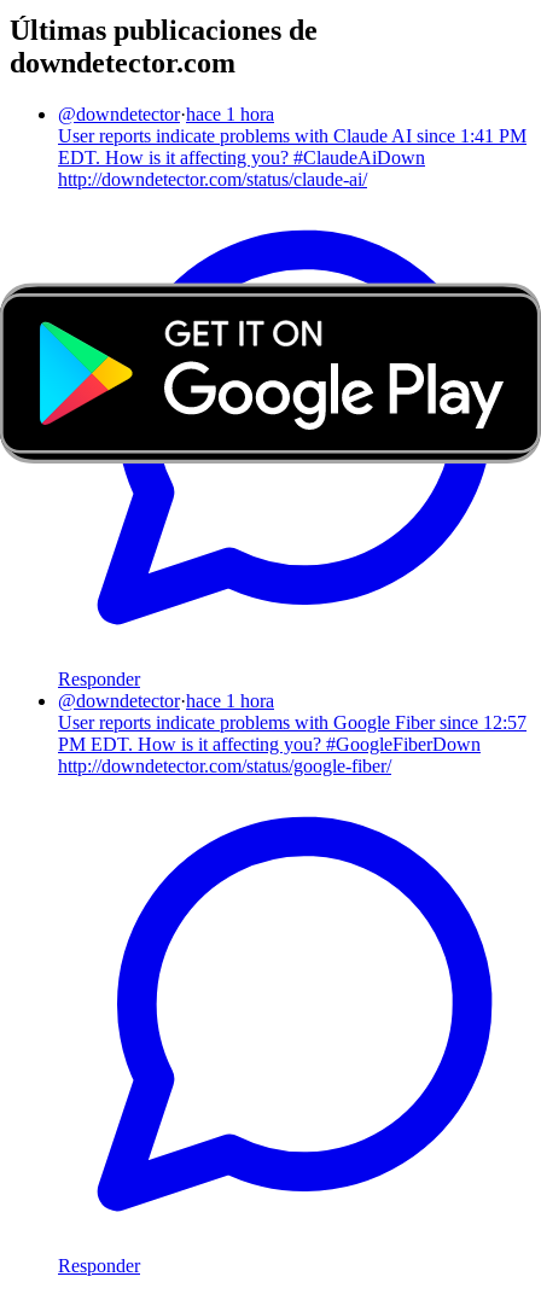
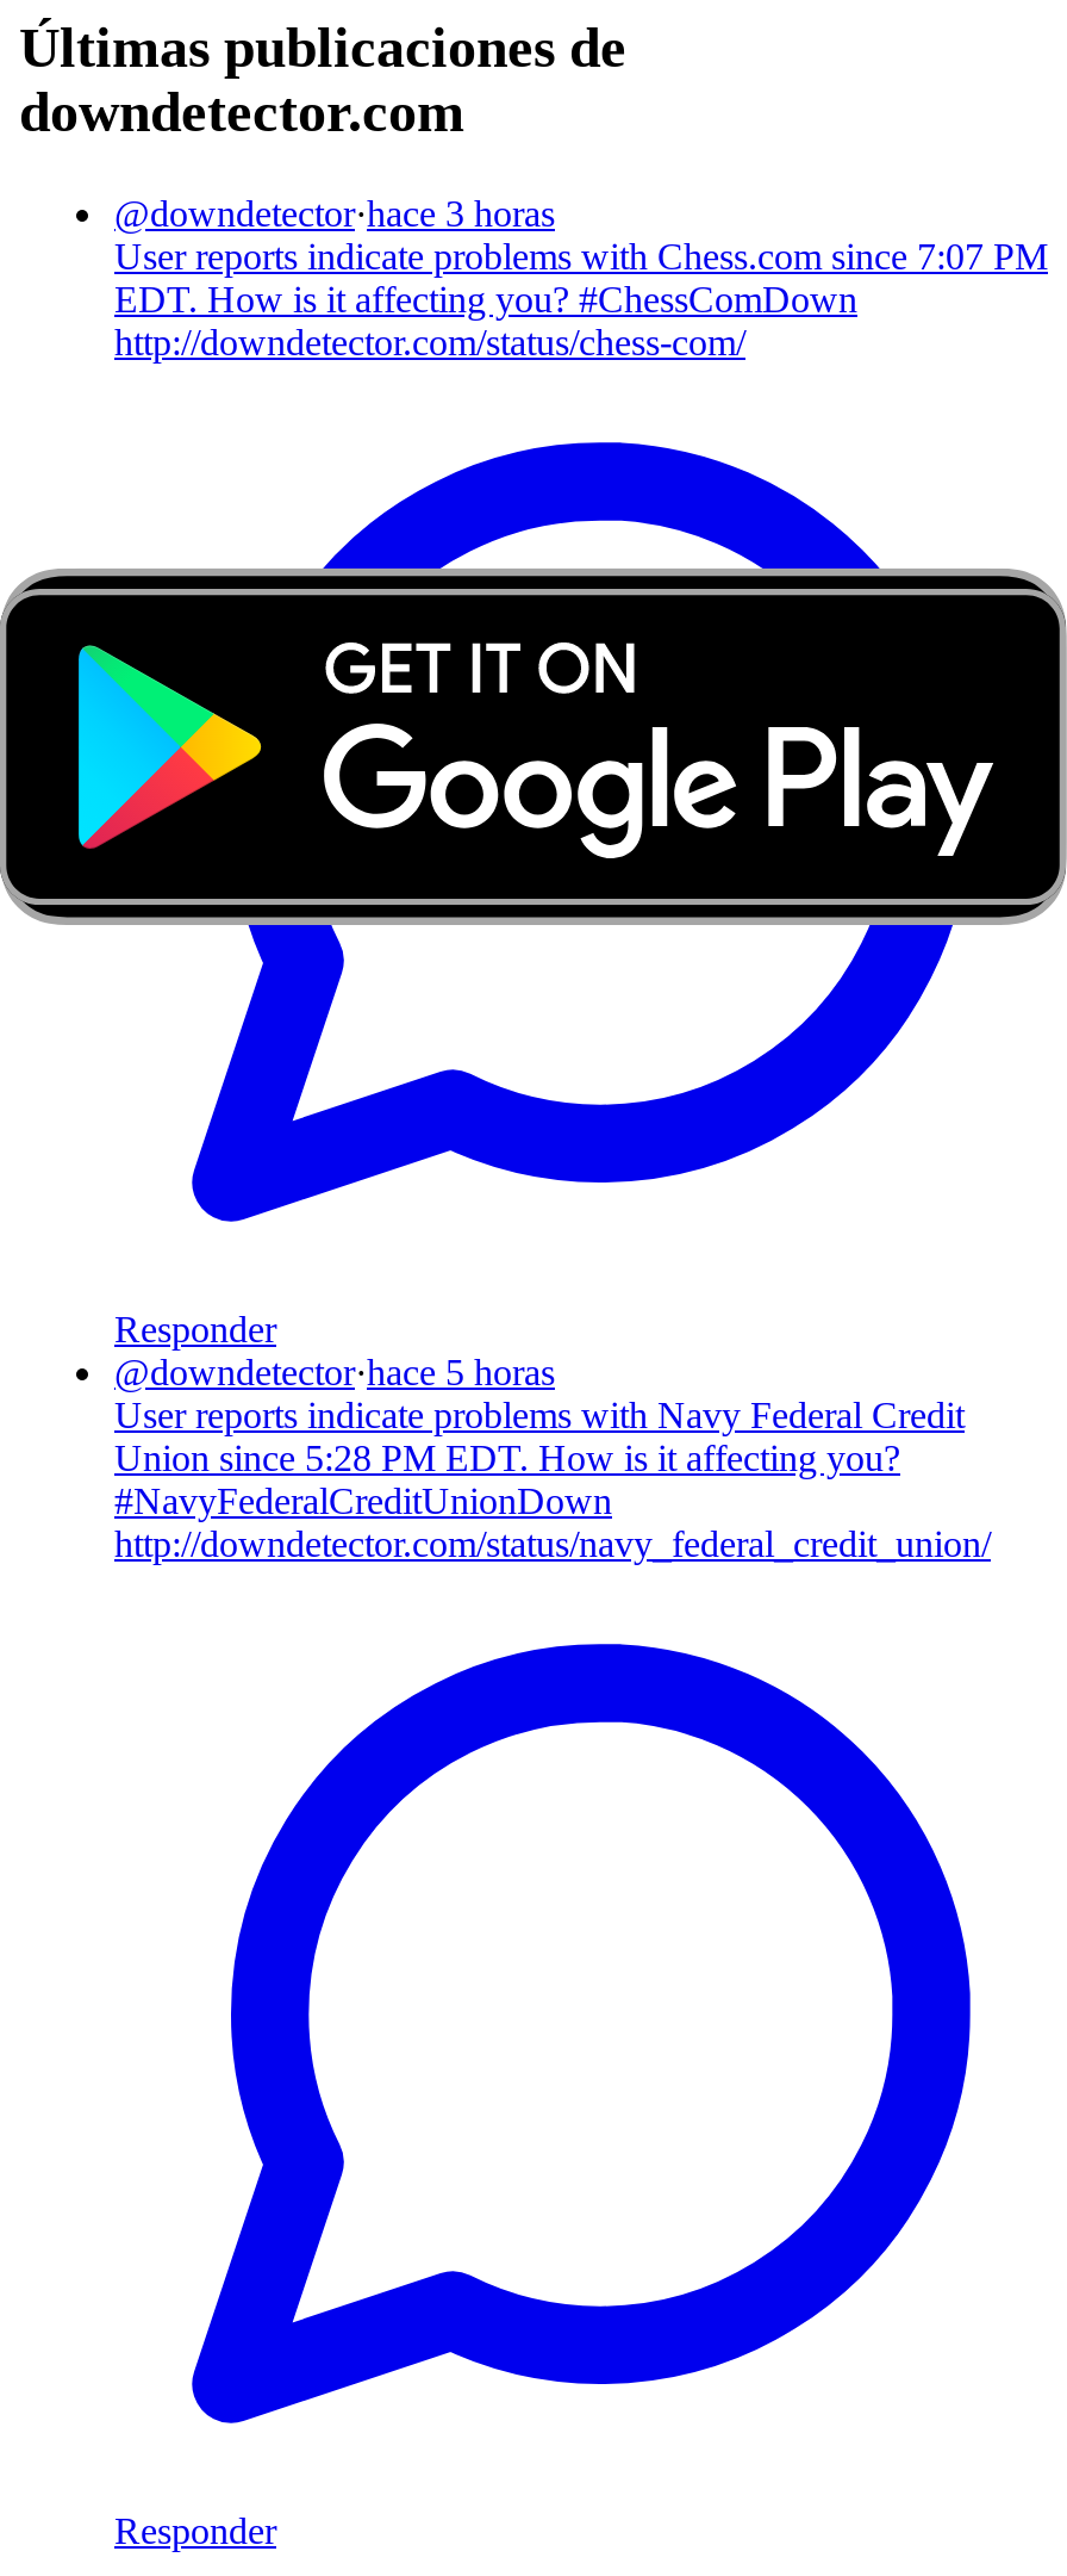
[58,104,527,190] @downdetector·hace 1 hora | User reports indicate problems with Claude AI since 1:41 PM | EDT. How is it affecting you? #ClaudeAiDown | http://downdetector.com/status/claude-ai/ -> [114,193,1048,363] @downdetector·hace 3 horas | User reports indicate problems with Chess.com since 7:07 PM | EDT. How is it affecting you? #ChessComDown | http://downdetector.com/status/chess-com/
[4,282,537,474] [image] -> [7,546,1060,927] [image]
[58,691,527,776] @downdetector·hace 1 hora | User reports indicate problems with Google Fiber since 12:57 | PM EDT. How is it affecting you? #GoogleFiberDown | http://downdetector.com/status/google-fiber/ -> [114,1352,991,1564] @downdetector·hace 5 horas | User reports indicate problems with Navy Federal Credit | Union since 5:28 PM EDT. How is it affecting you? | #NavyFederalCreditUnionDown | http://downdetector.com/status/navy_federal_credit_union/

